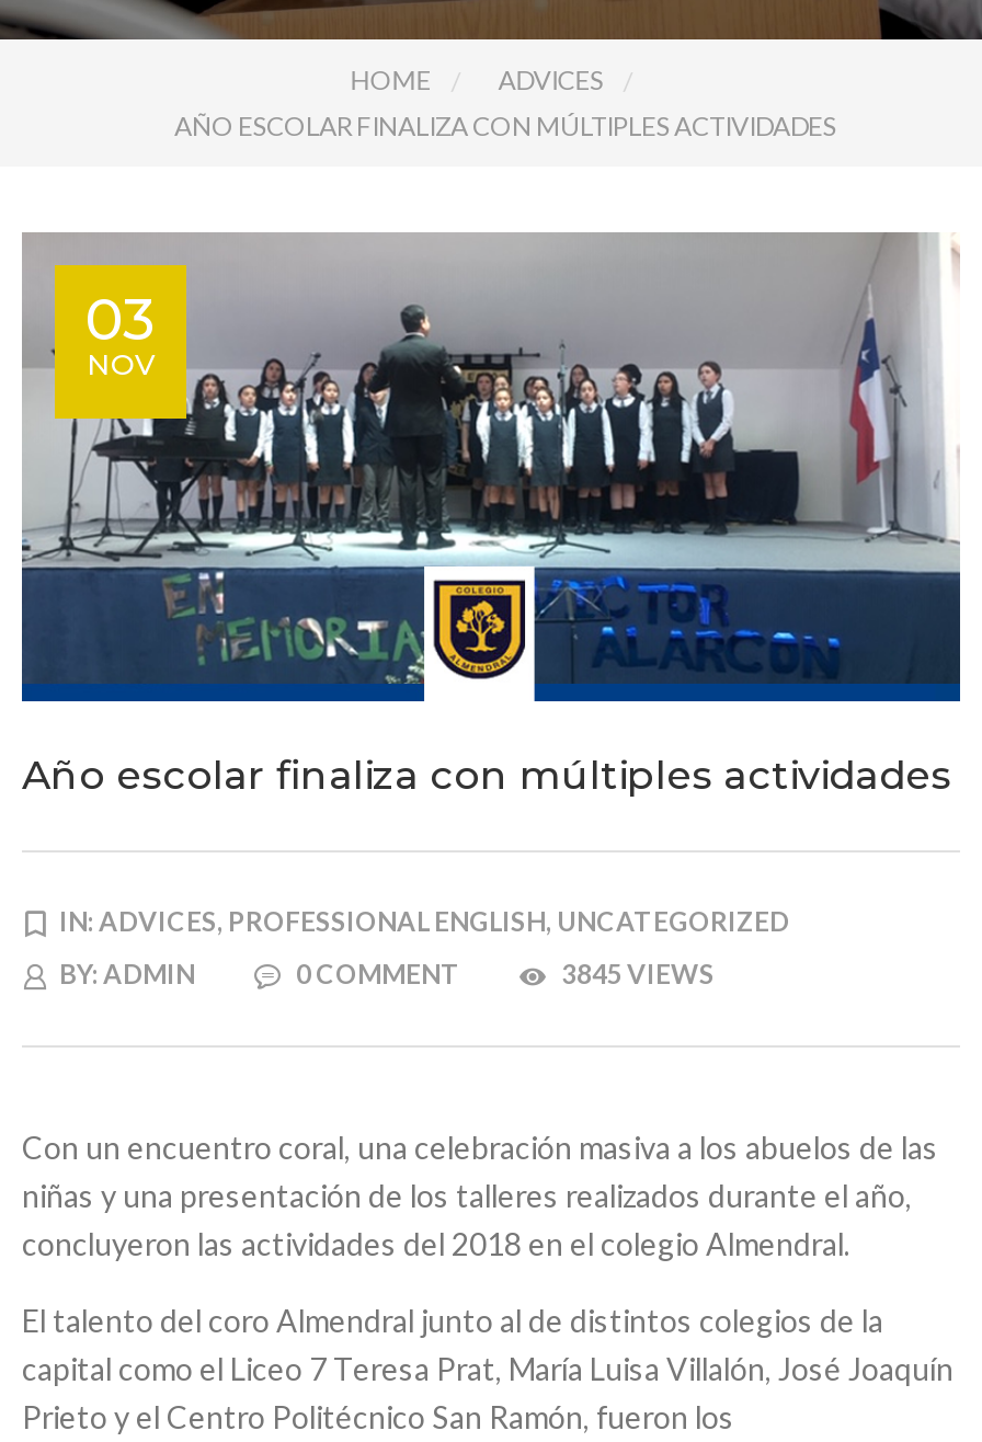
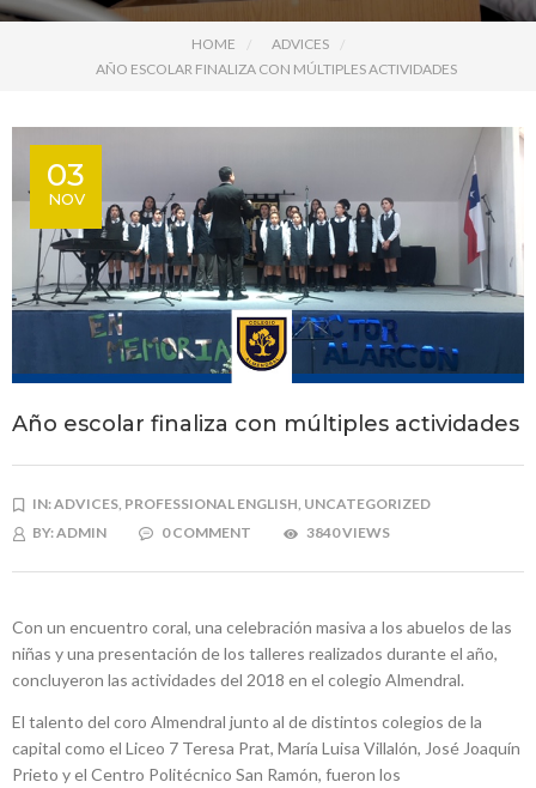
[557,958,715,991] 3845 VIEWS -> [304,523,390,541] 3840 VIEWS

